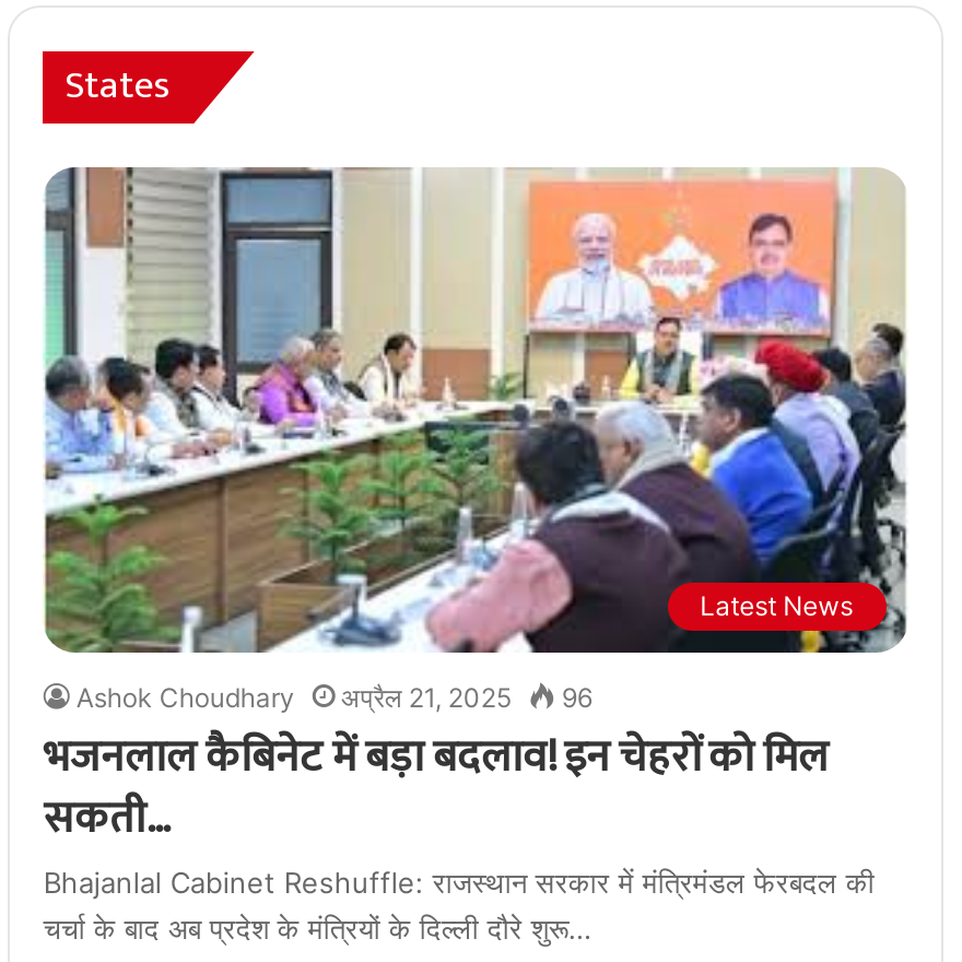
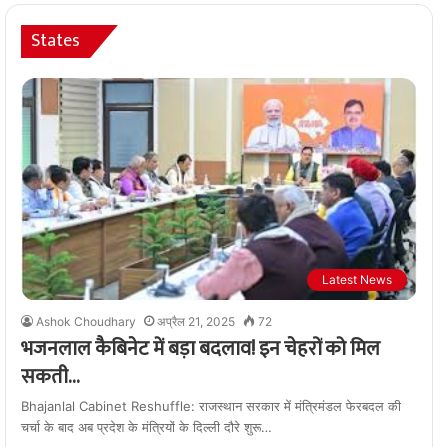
[76,681,592,714] Ashok Choudhary अप्रैल 21, 2025 96 -> [36,314,272,329] Ashok Choudhary अप्रैल 21, 2025 72

